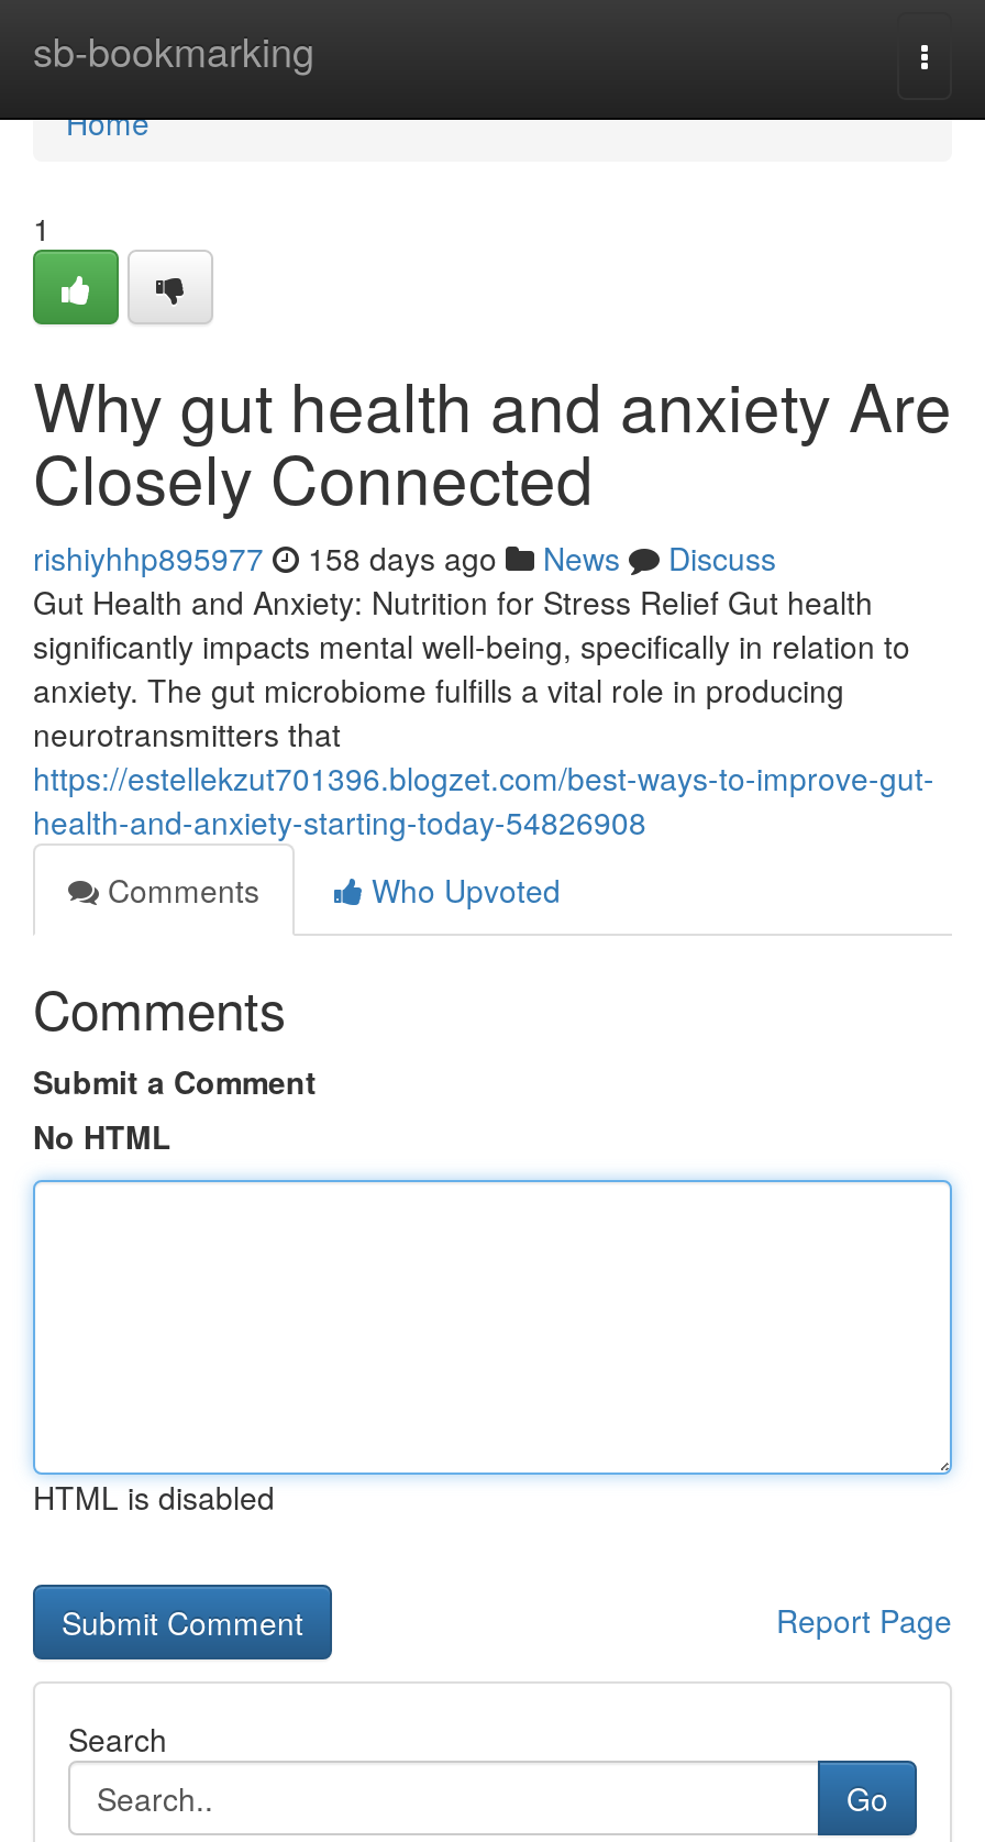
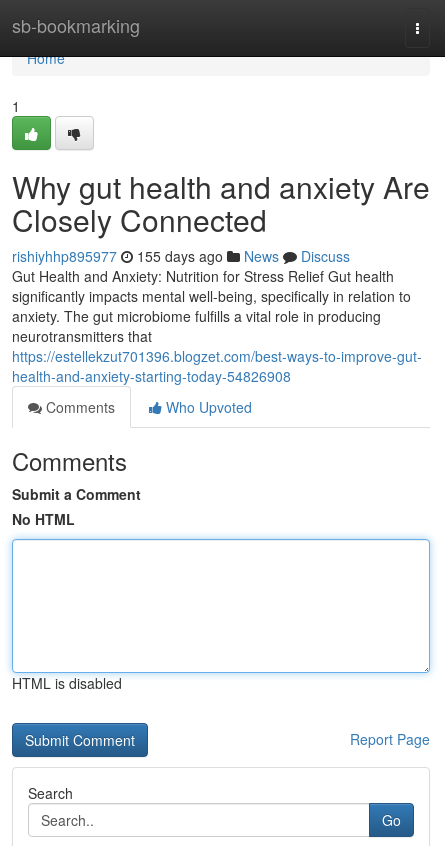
[33,536,776,580] rishiyhhp895977 158 days ago News Discuss -> [12,246,350,266] rishiyhhp895977 155 days ago News Discuss

